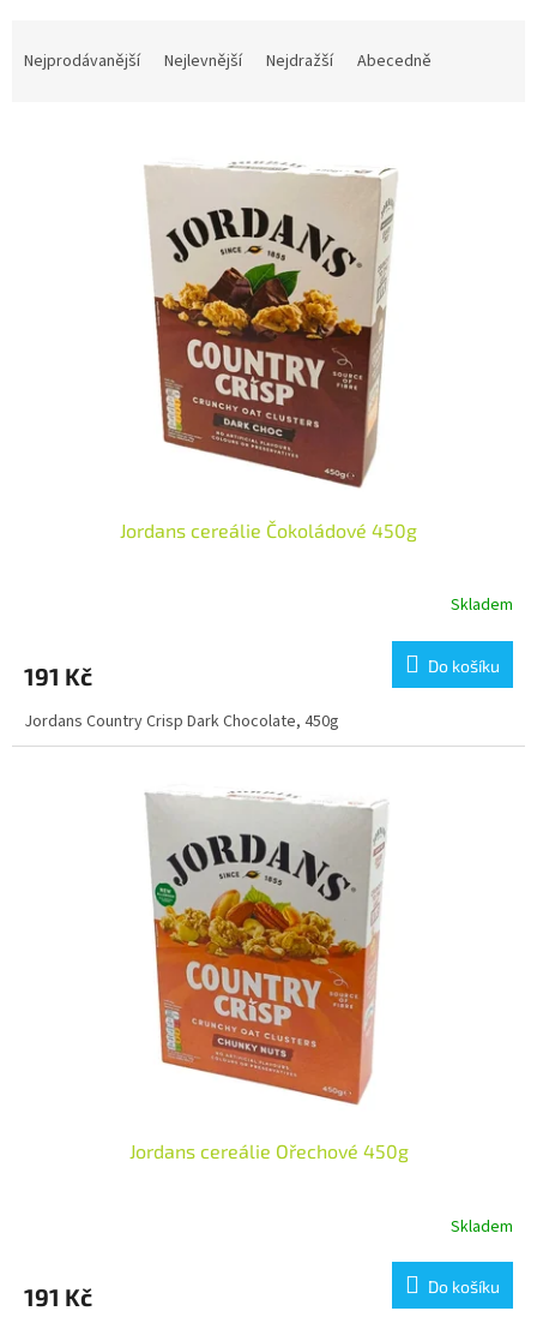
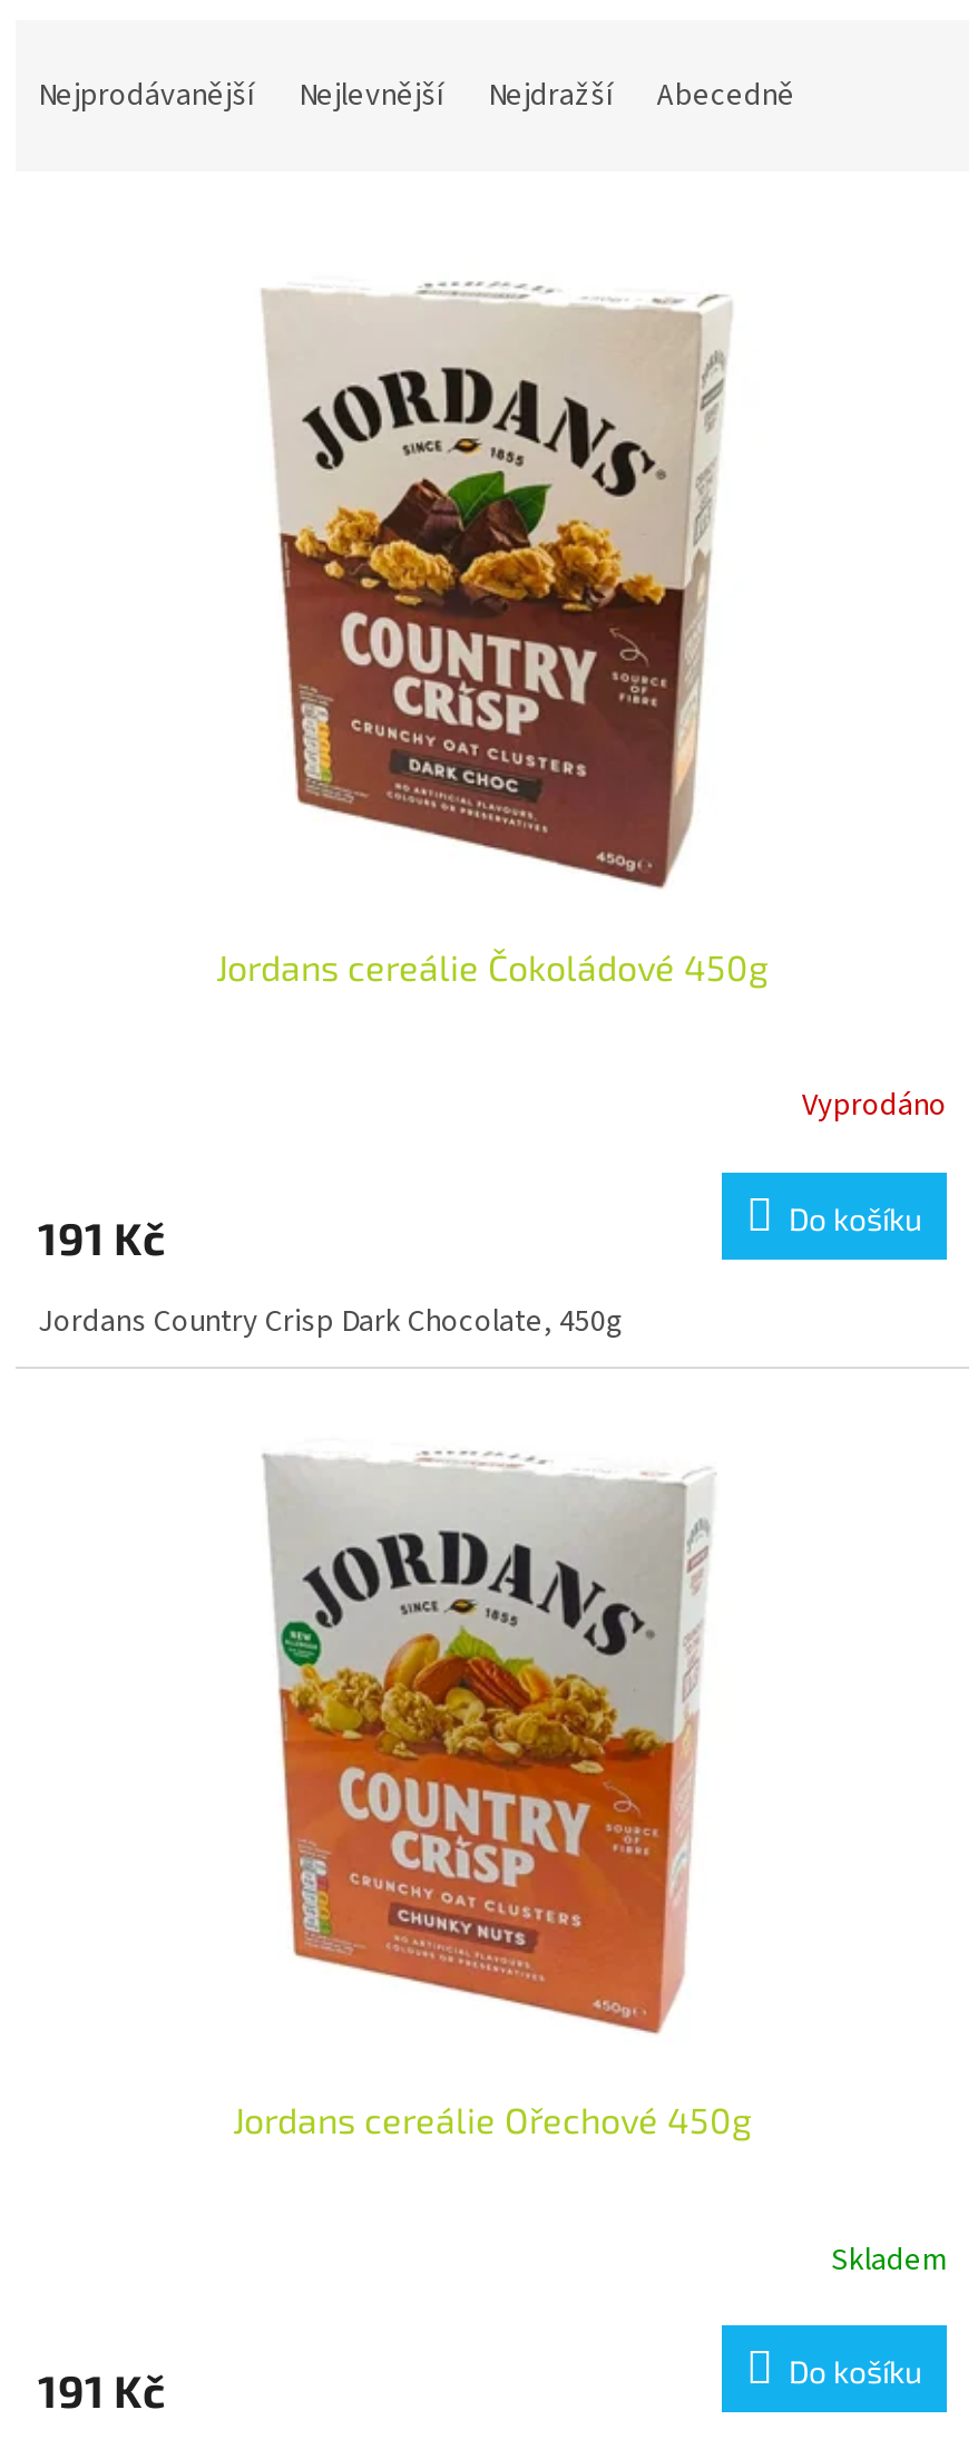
[451,593,513,617] Skladem -> [802,1084,947,1128] Vyprodáno

